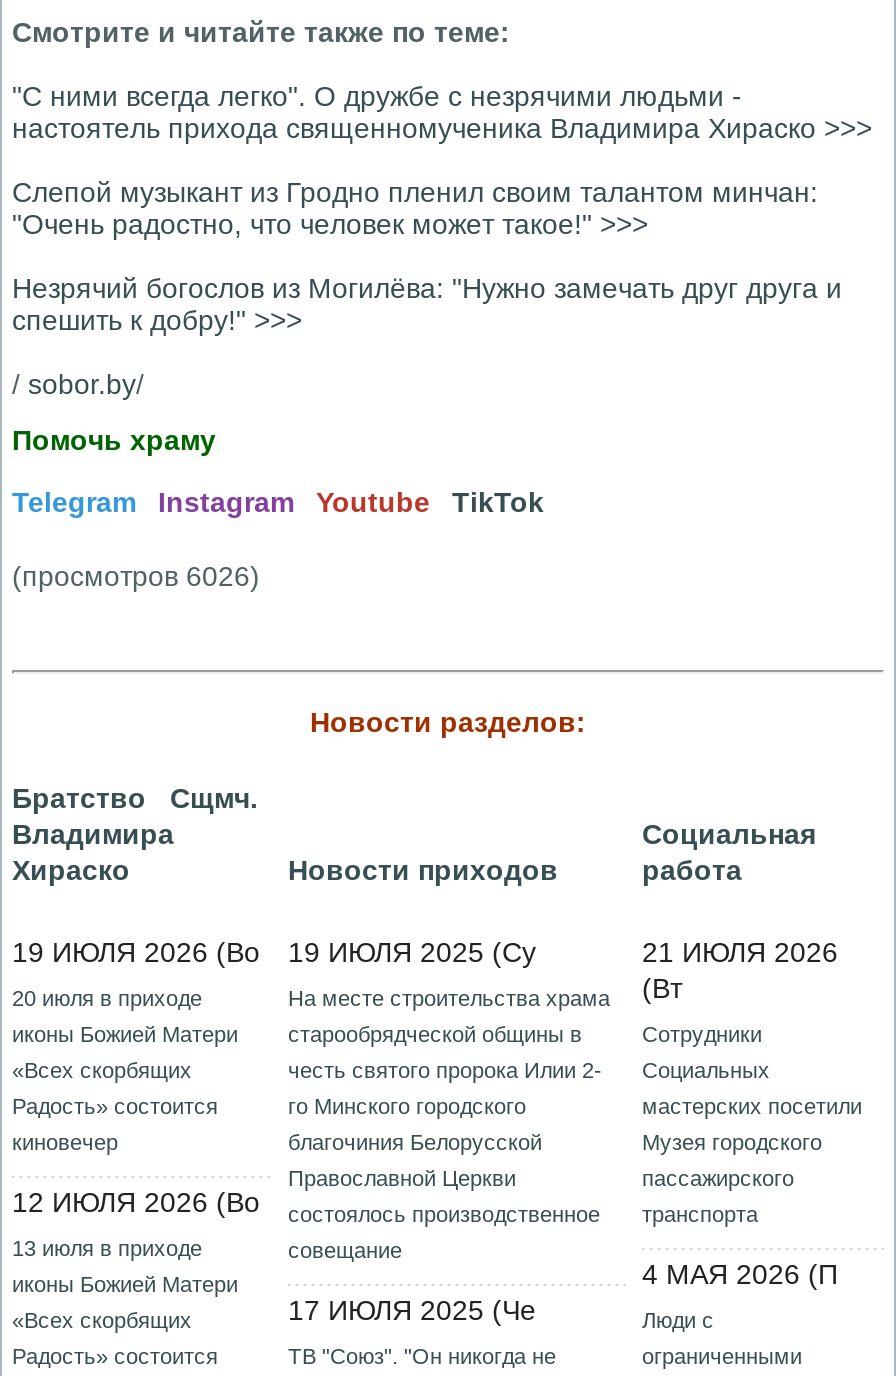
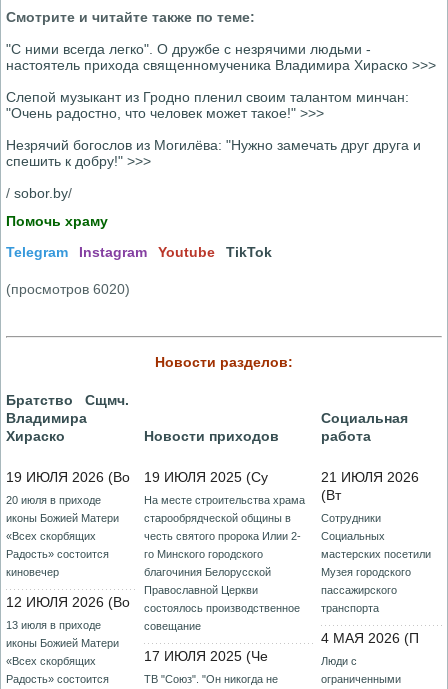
[12,560,260,592] (просмотров 6026) -> [6,281,130,297] (просмотров 6020)

